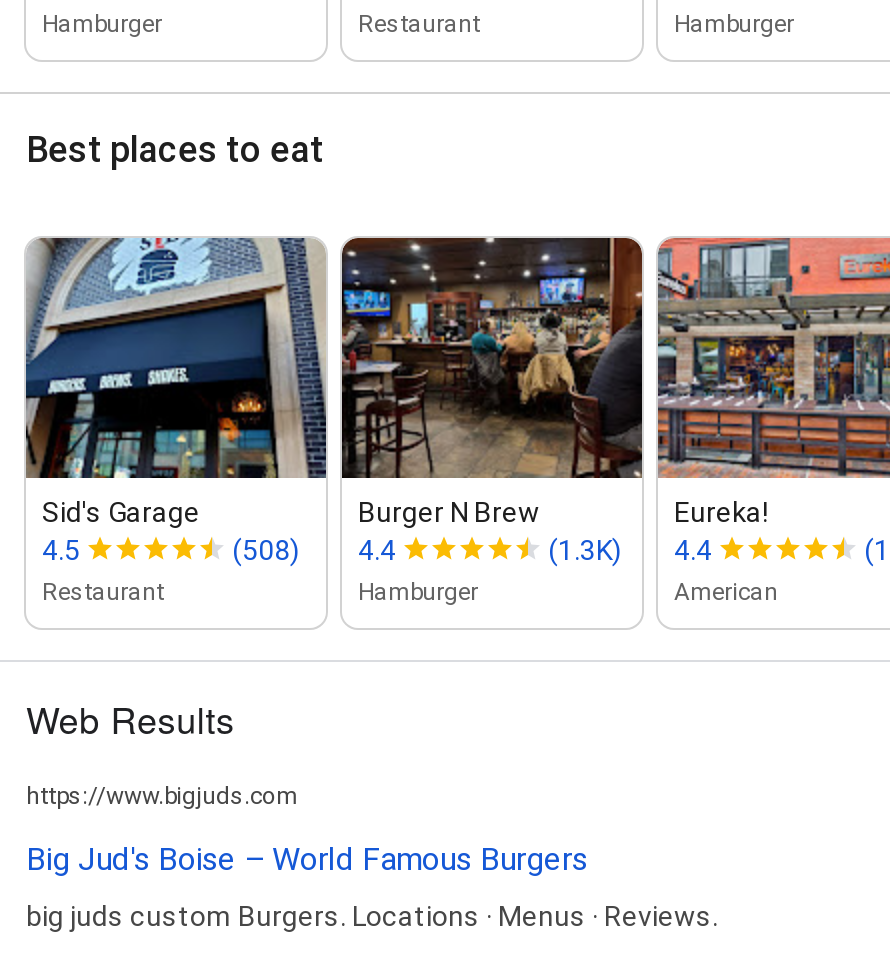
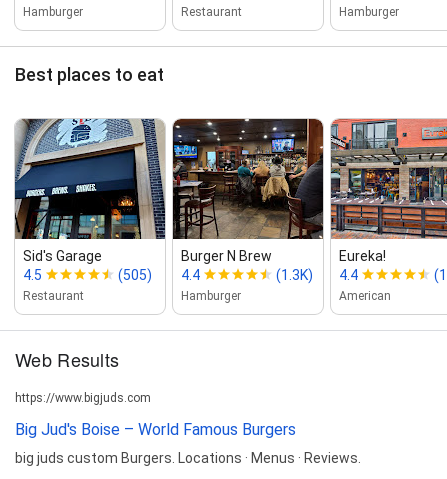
[232,533,396,565] (508) 4.4 -> [118,267,200,283] (505) 4.4

